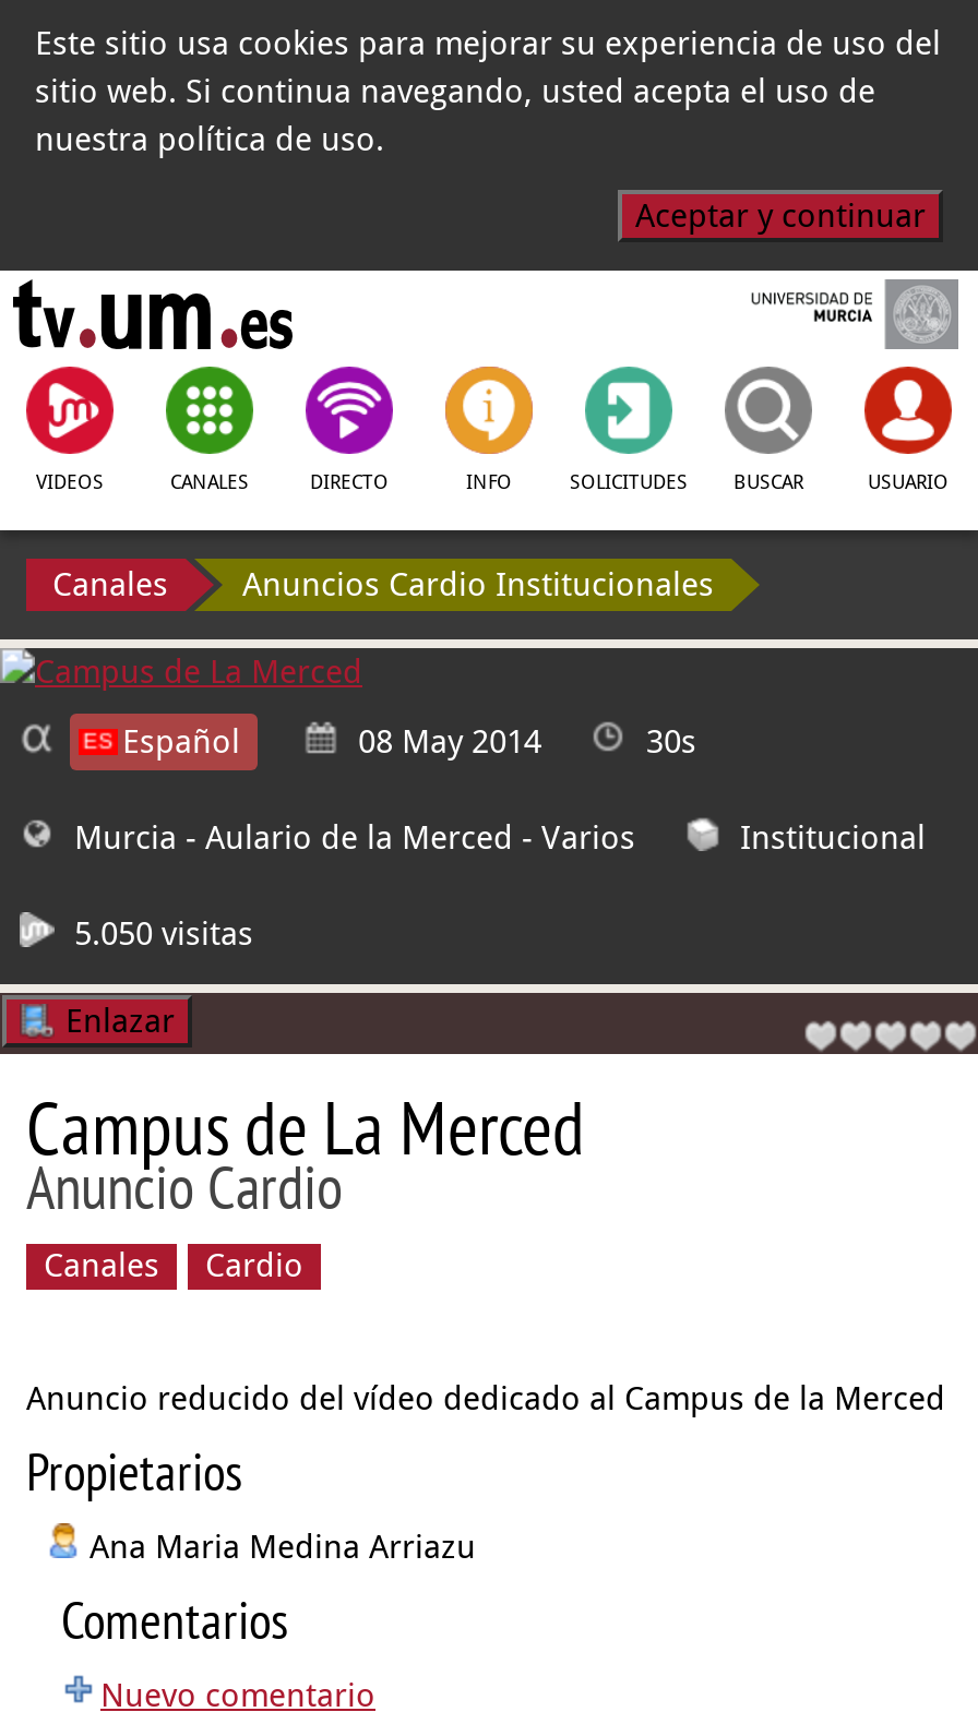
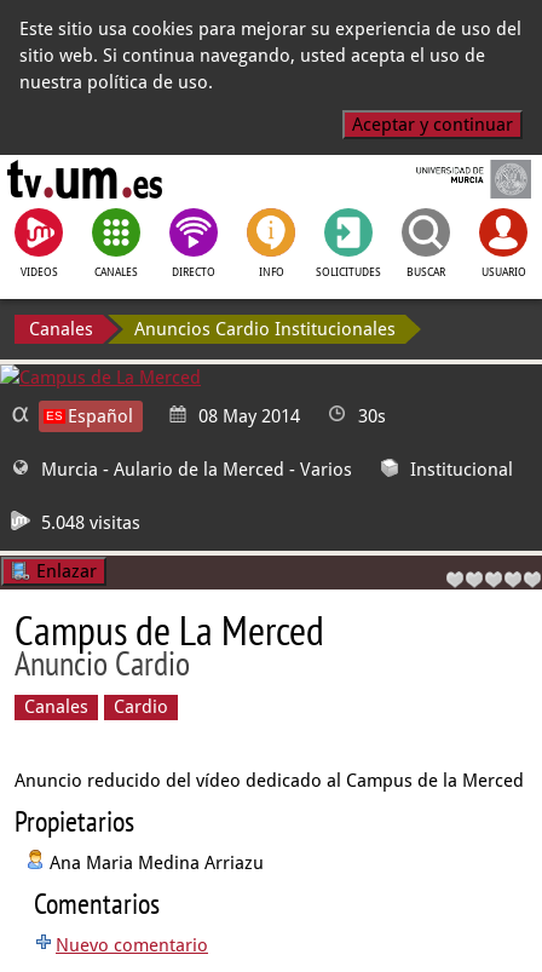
[74,914,253,954] 5.050 visitas -> [41,512,140,534] 5.048 visitas

